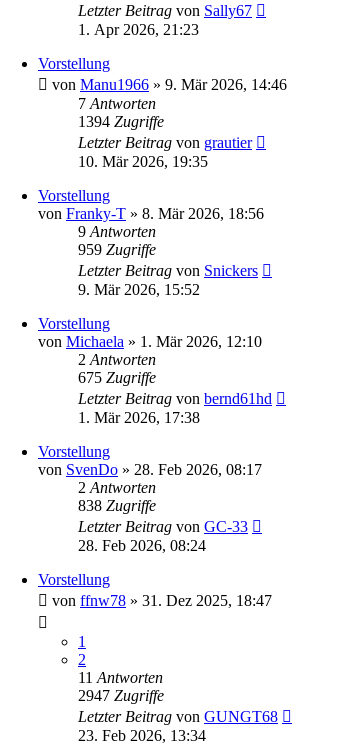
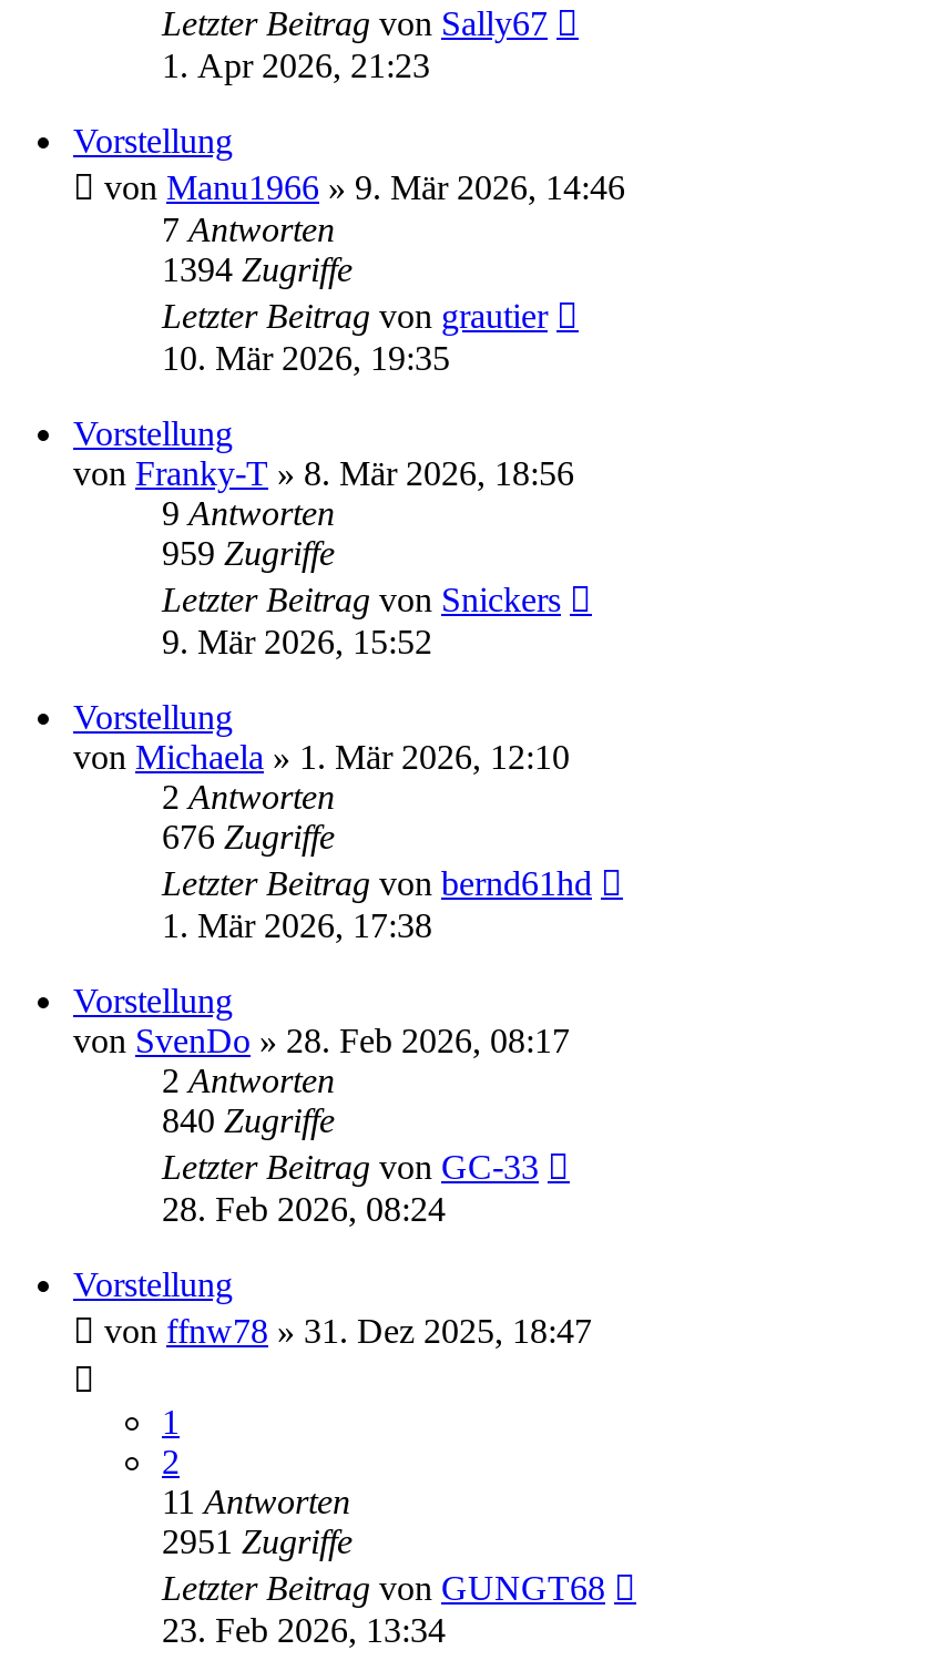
[78,369,156,386] 675 Zugriffe -> [162,817,335,855] 676 Zugriffe
[78,497,156,514] 838 Zugriffe -> [162,1101,335,1139] 840 Zugriffe
[78,687,164,704] 2947 Zugriffe -> [162,1522,353,1560] 2951 Zugriffe

